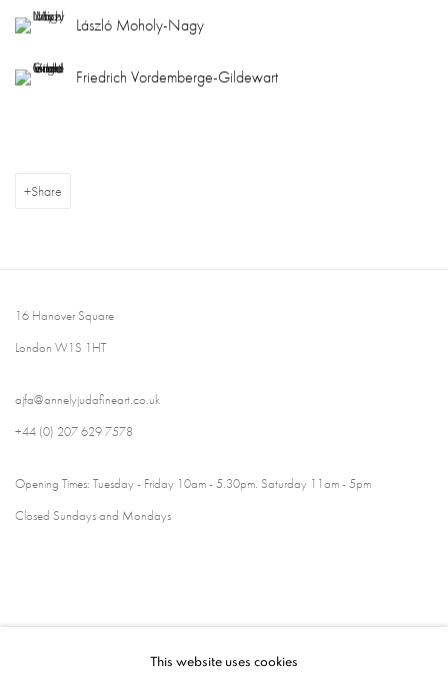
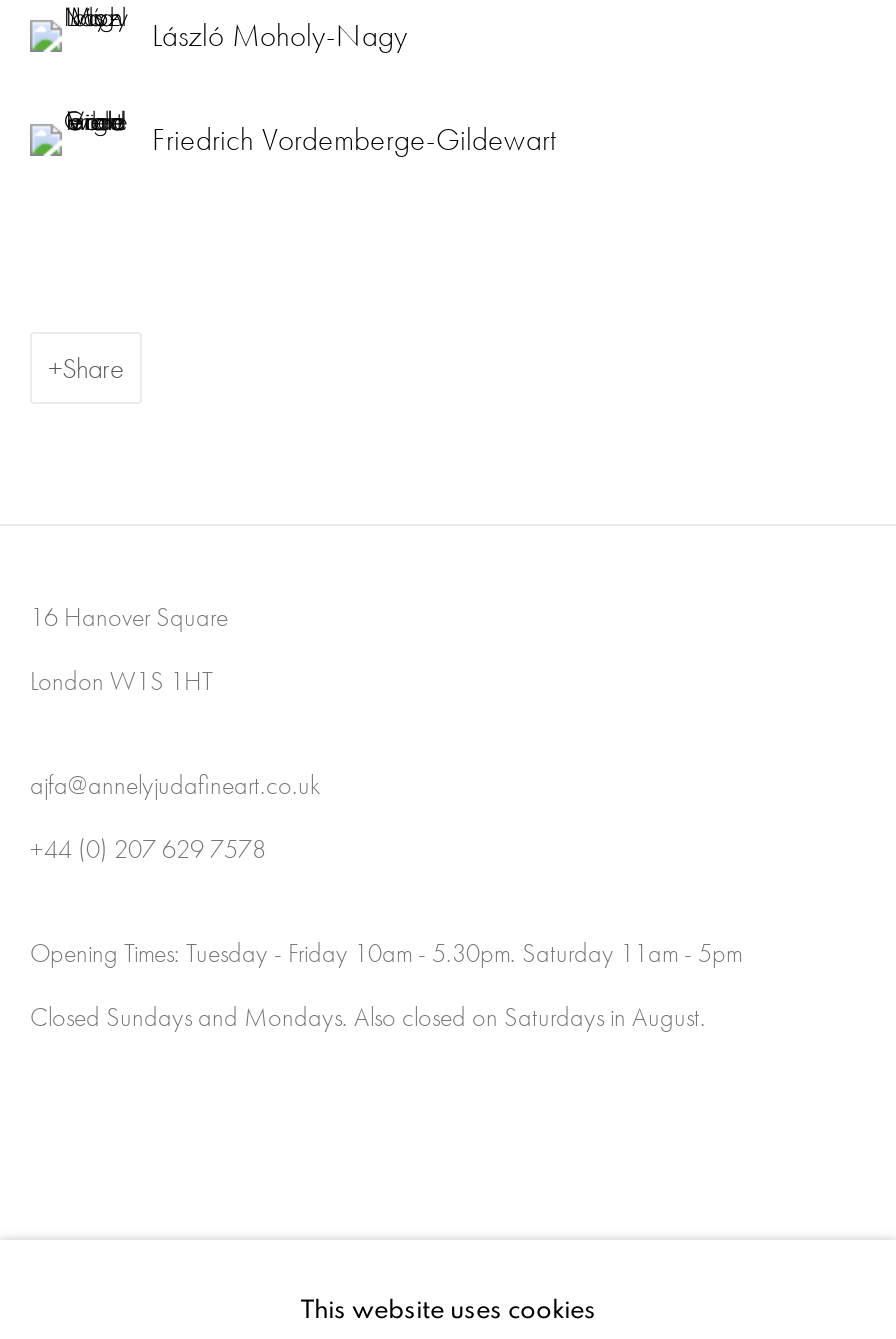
[15,507,171,524] Closed Sundays and Mondays -> [30,1000,706,1034] Closed Sundays and Mondays. Also closed on Saturdays in August.

